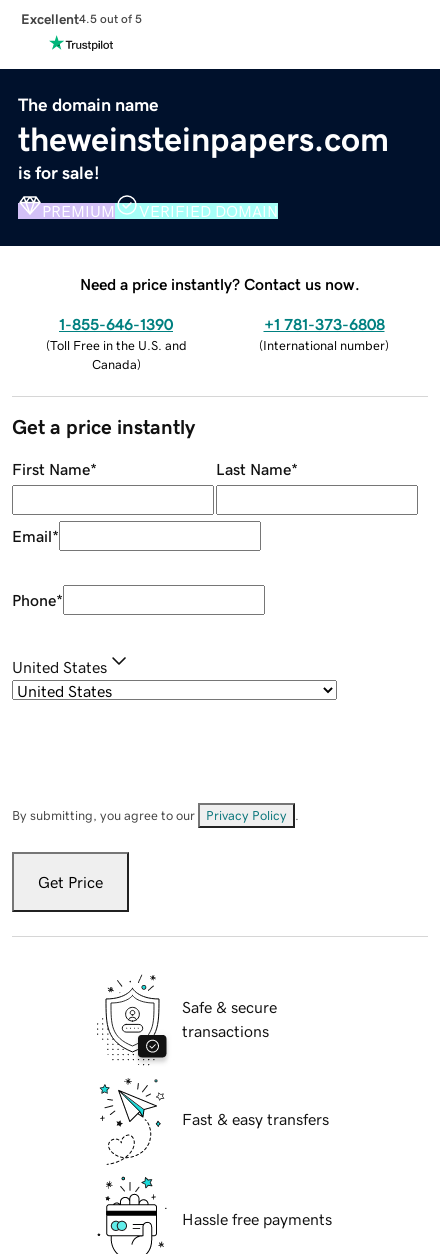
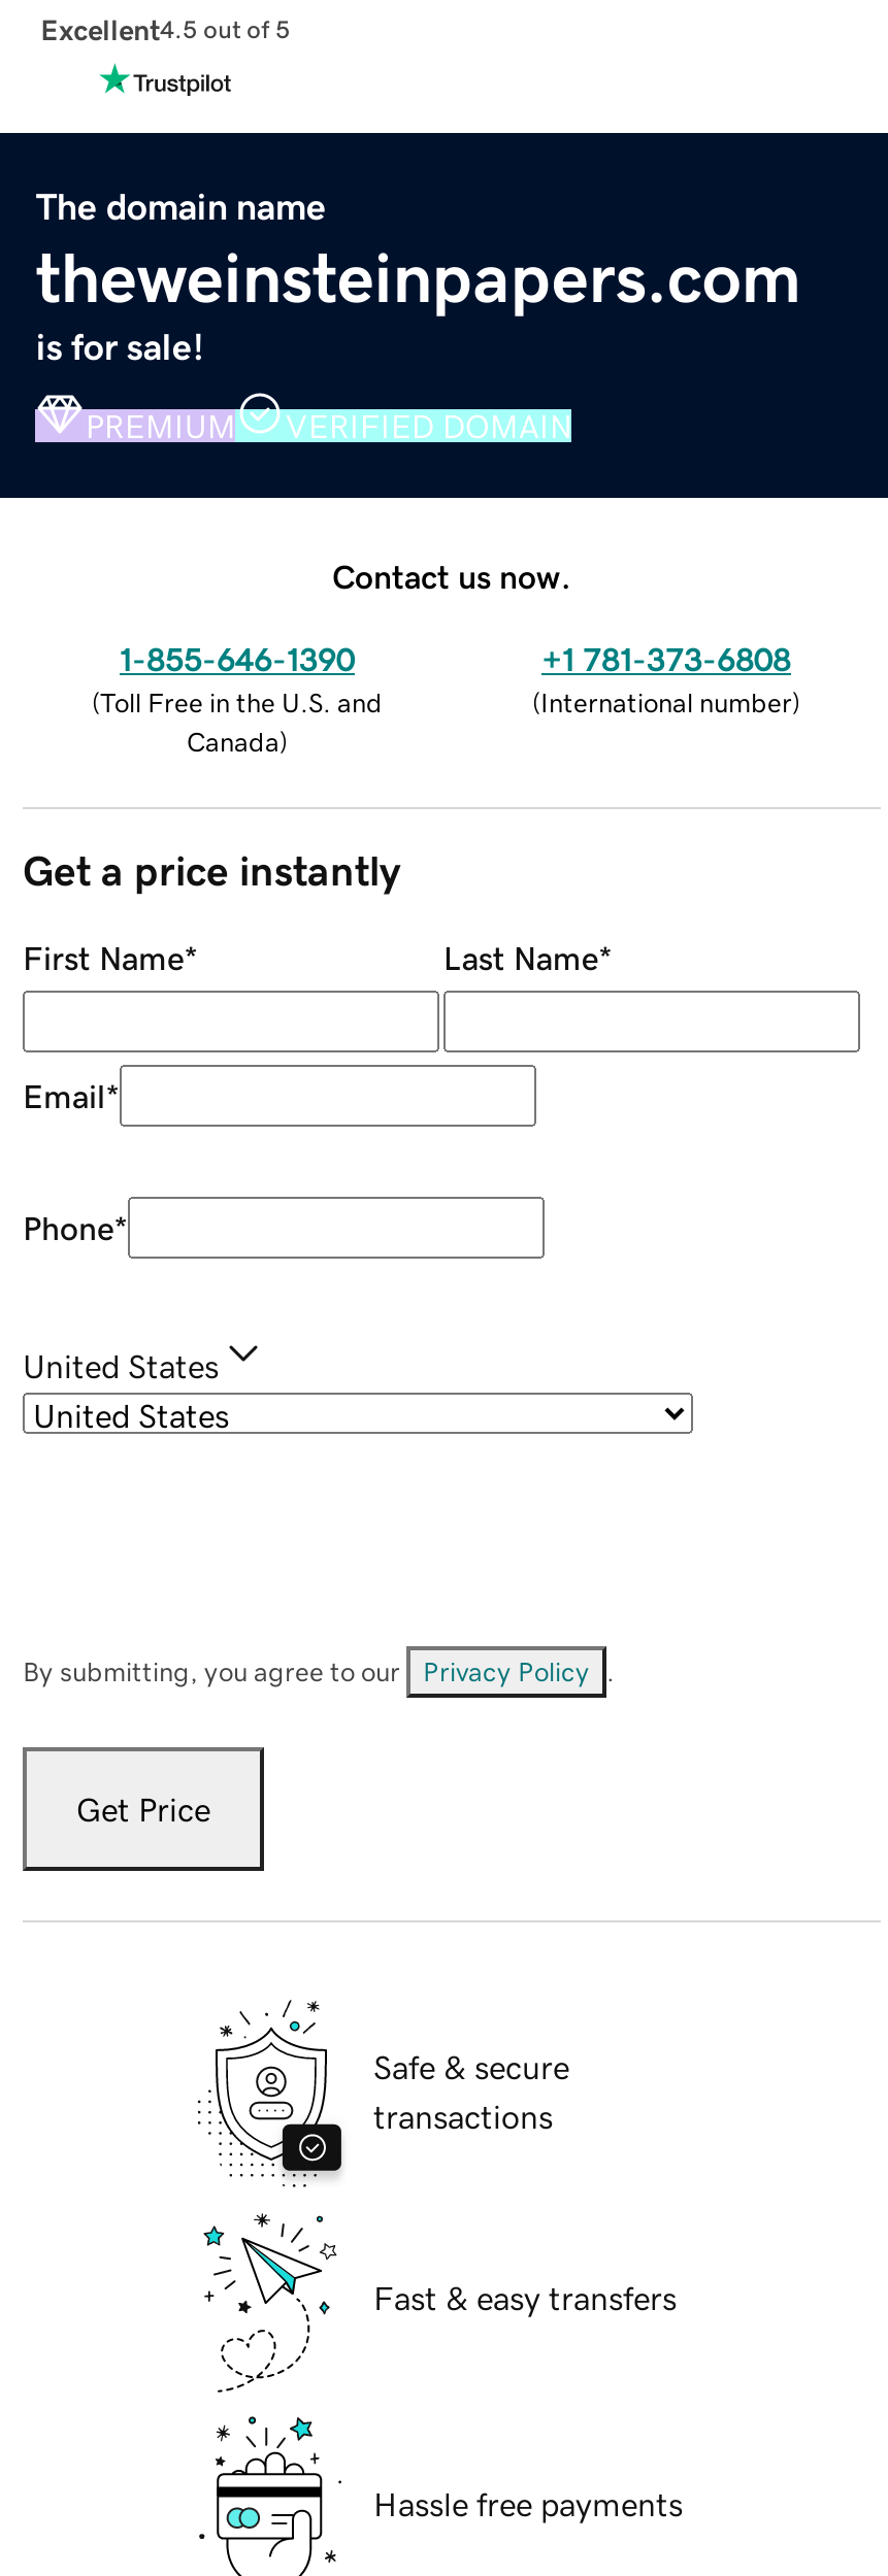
[80,276,360,292] Need a price instantly? Contact us now. -> [332,559,571,592] Contact us now.

